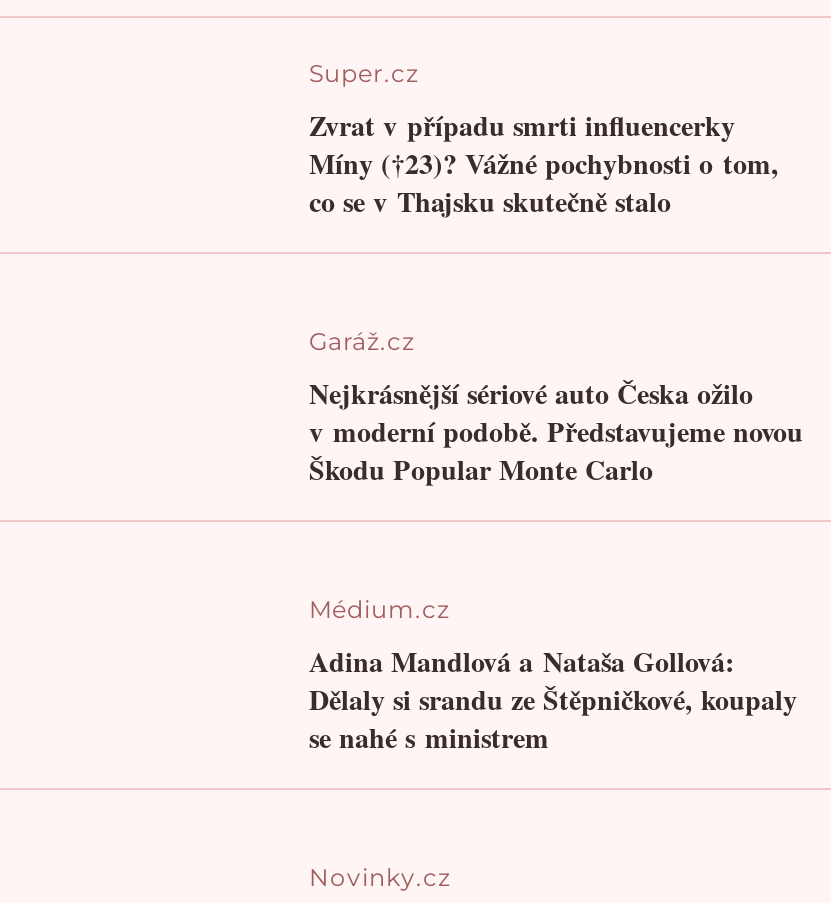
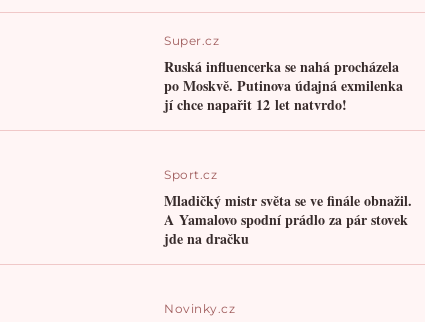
[309,103,803,758] Zvrat v případu smrti influencerky | Míny (†23)? Vážné pochybnosti o tom, | co se v Thajsku skutečně stalo | Garáž.cz | Nejkrásnější sériové auto Česka ožilo | v moderní podobě. Představujeme novou | Škodu Popular Monte Carlo | Médium.cz | Adina Mandlová a Nataša Gollová: | Dělaly si srandu ze Štěpničkové, koupaly | se nahé s ministrem -> [164,55,412,249] Ruská influencerka se nahá procházela | po Moskvě. Putinova údajná exmilenka | jí chce napařit 12 let natvrdo! | Sport.cz | Mladičký mistr světa se ve finále obnažil. | A Yamalovo spodní prádlo za pár stovek | jde na dračku

